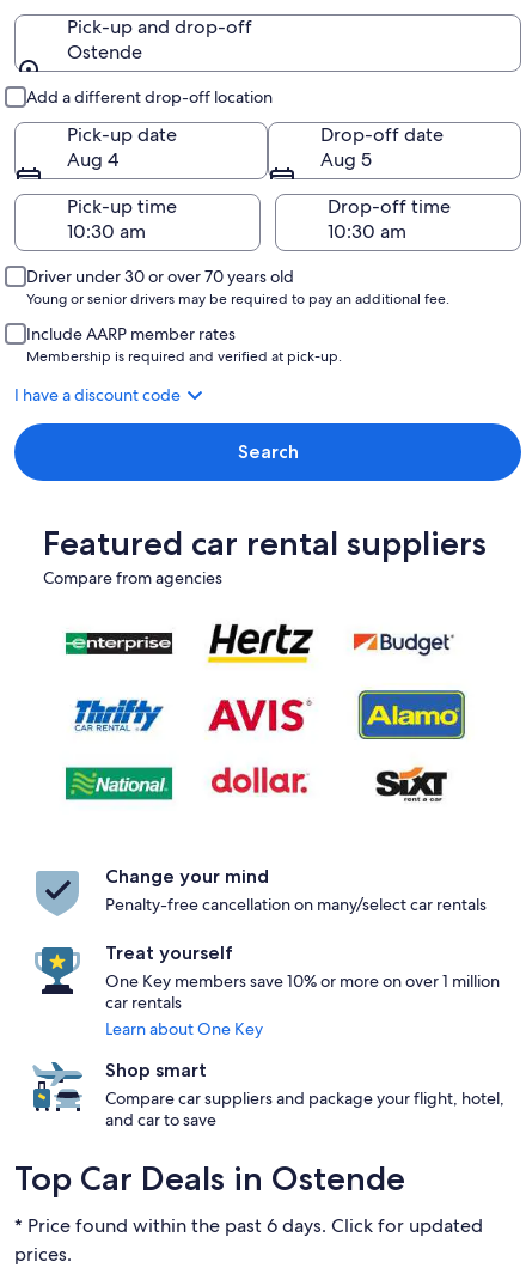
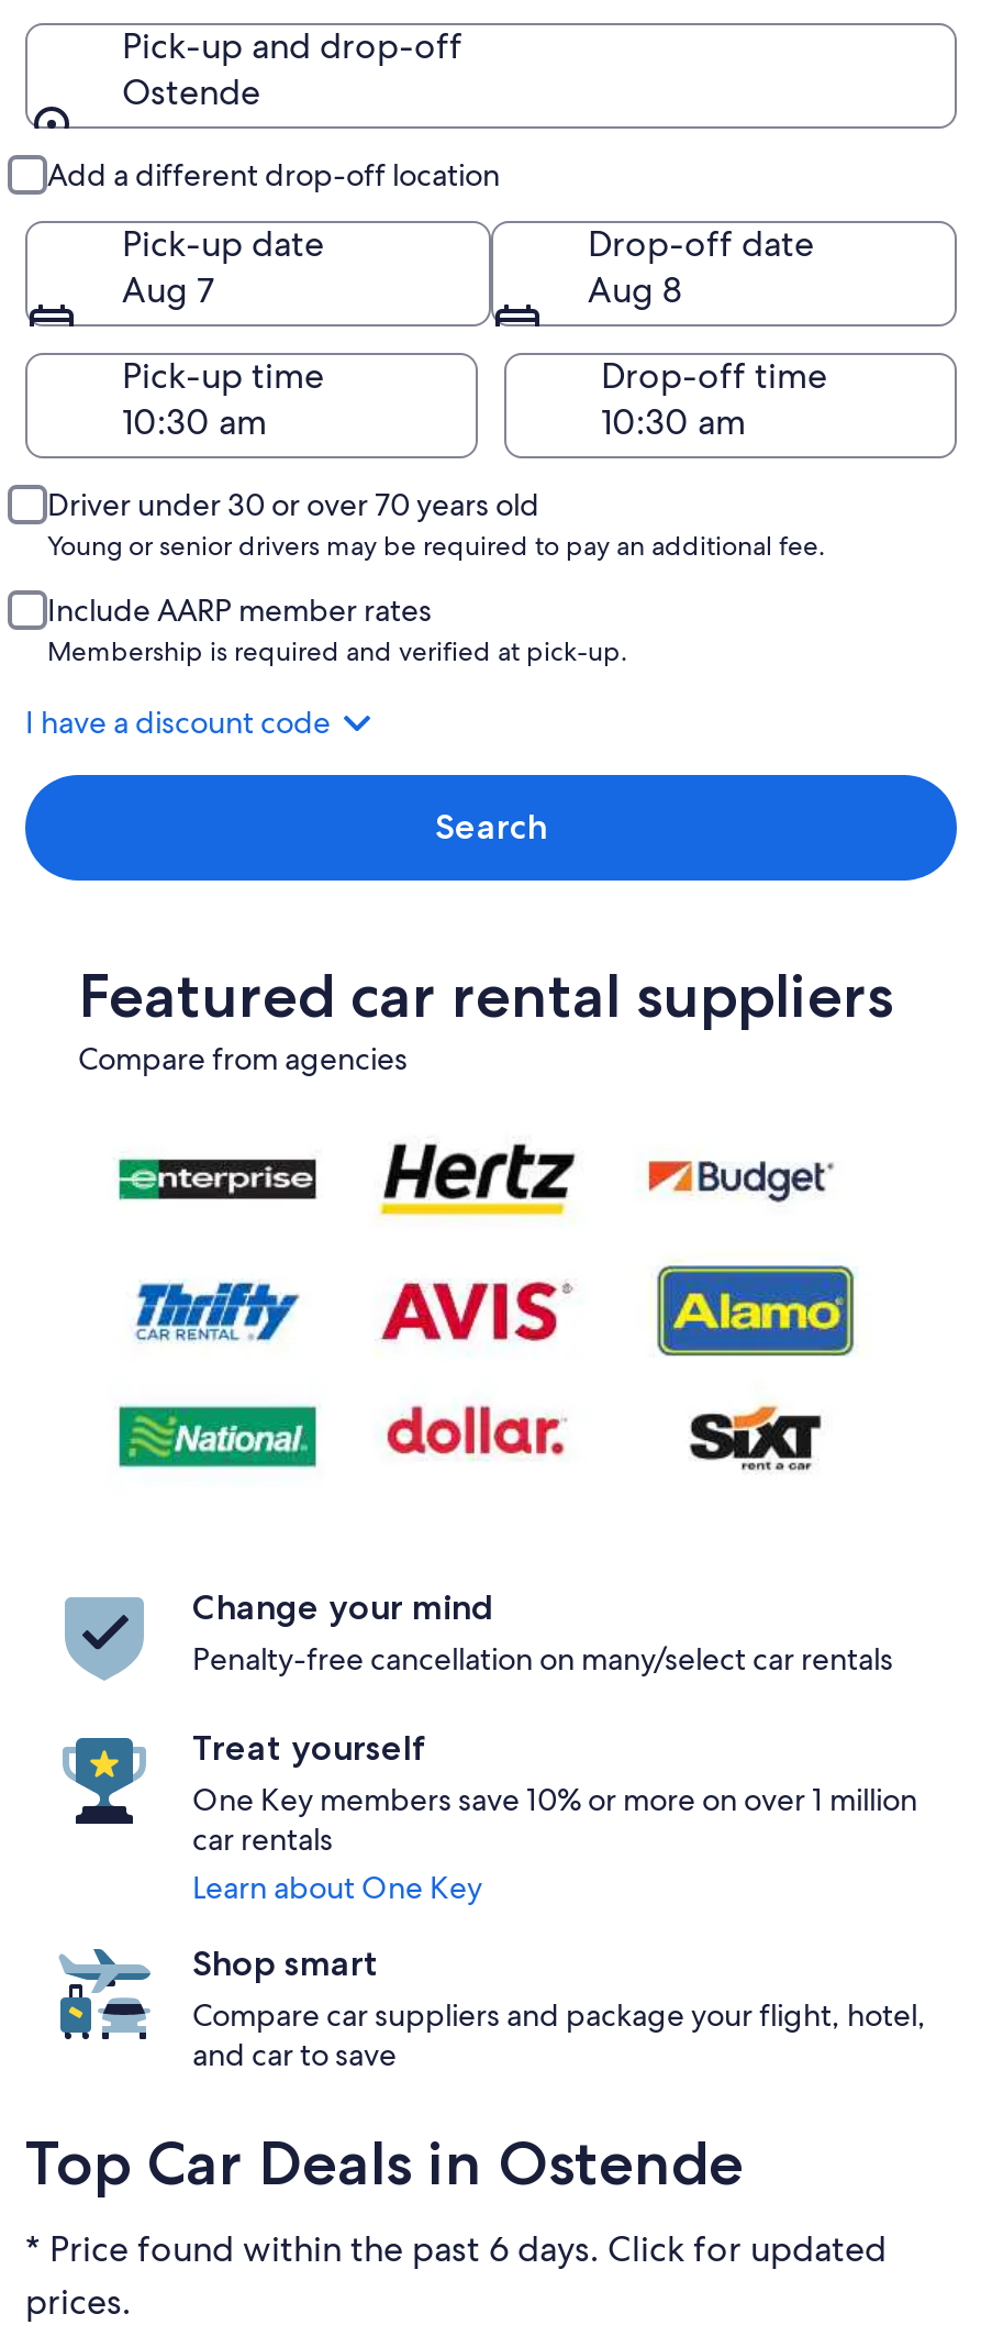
[67,147,118,172] Aug 4 -> [122,267,214,313] Aug 7
[320,147,372,172] Aug 5 -> [588,267,682,313] Aug 8

